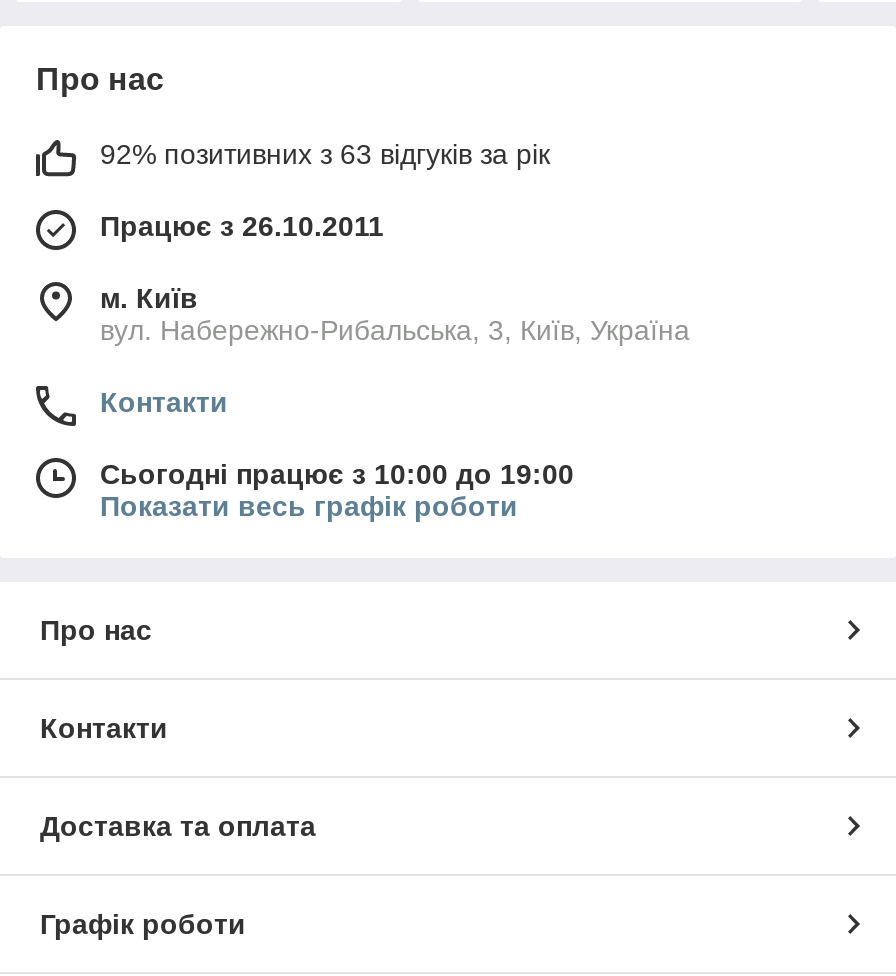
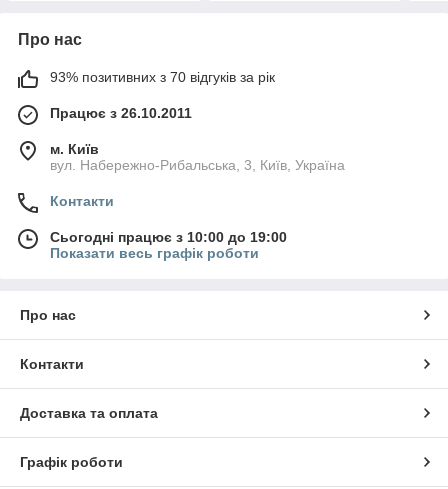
[100,138,550,170] 92% позитивних з 63 відгуків за рік -> [50,69,275,85] 93% позитивних з 70 відгуків за рік

